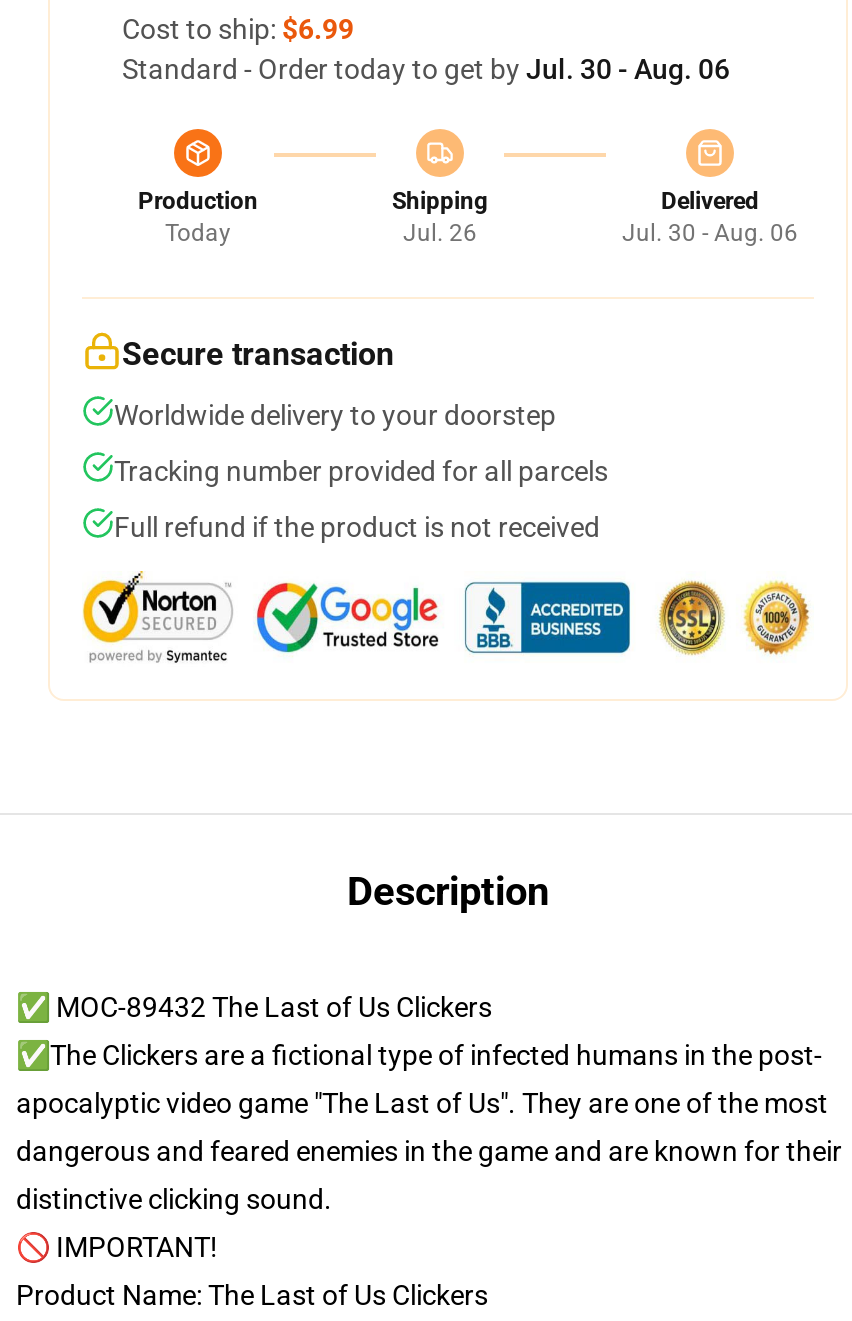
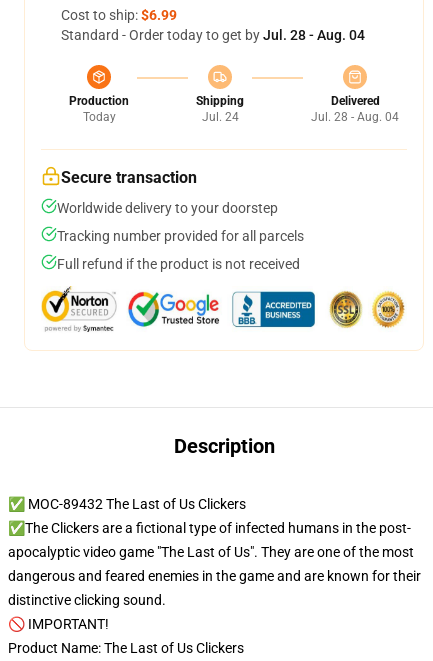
[122,53,730,85] Standard - Order today to get by Jul. 30 - Aug. 06 -> [61,27,365,43] Standard - Order today to get by Jul. 28 - Aug. 04
[403,219,477,247] Jul. 26 -> [201,110,238,124] Jul. 24
[622,219,798,247] Jul. 30 - Aug. 06 -> [311,110,399,124] Jul. 28 - Aug. 04

